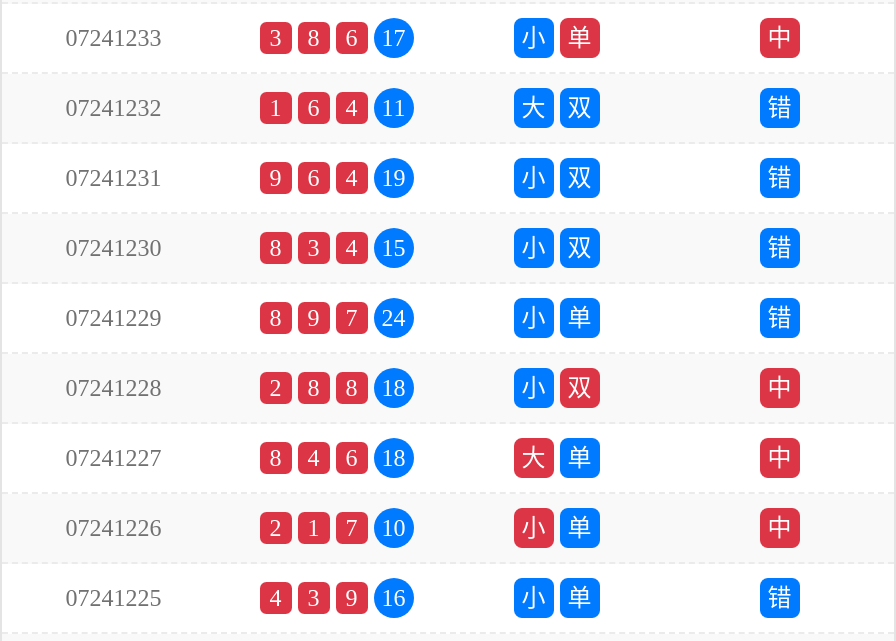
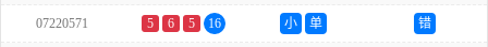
[66,24,320,52] 07241233 | 3 | 8 -> [36,16,153,31] 07220571 | 5
[66,24,792,612] 17 | 小 | 单 | 中 | 07241232 | 1 | 6 | 4 | 11 | 大 | 双 | 错 | 07241231 | 9 | 6 | 4 | 19 | 小 | 双 | 错 | 07241230 | 8 | 3 | 4 | 15 | 小 | 双 | 错 | 07241229 | 8 | 9 | 7 | 24 | 小 | 单 | 错 | 07241228 | 2 | 8 | 8 | 18 | 小 | 双 | 中 | 07241227 | 8 | 4 | 6 | 18 | 大 | 单 | 中 | 07241226 | 2 | 1 | 7 | 10 | 小 | 单 | 中 | 07241225 | 4 | 3 | 9 -> [188,16,195,31] 5

